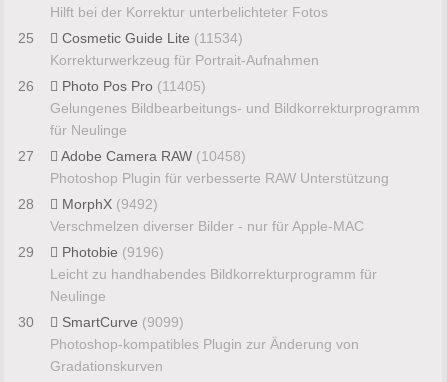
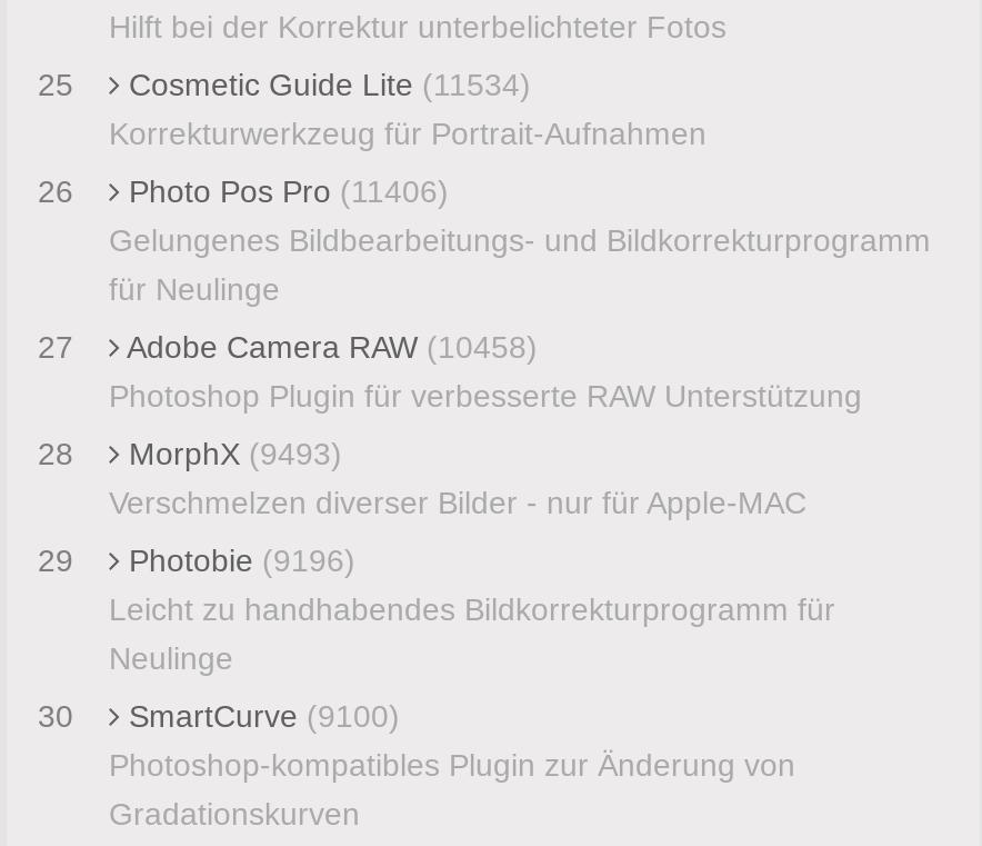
[18,78,206,94] 26 Photo Pos Pro (11405) -> [38,173,449,209] 26 Photo Pos Pro (11406)
[18,196,158,212] 28 MorphX (9492) -> [38,435,342,471] 28 MorphX (9493)
[18,314,184,330] 30 SmartCurve (9099) -> [38,698,400,733] 30 SmartCurve (9100)

